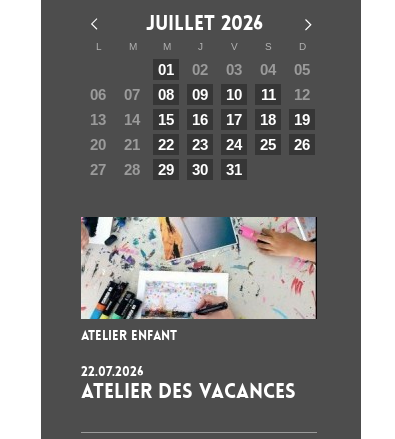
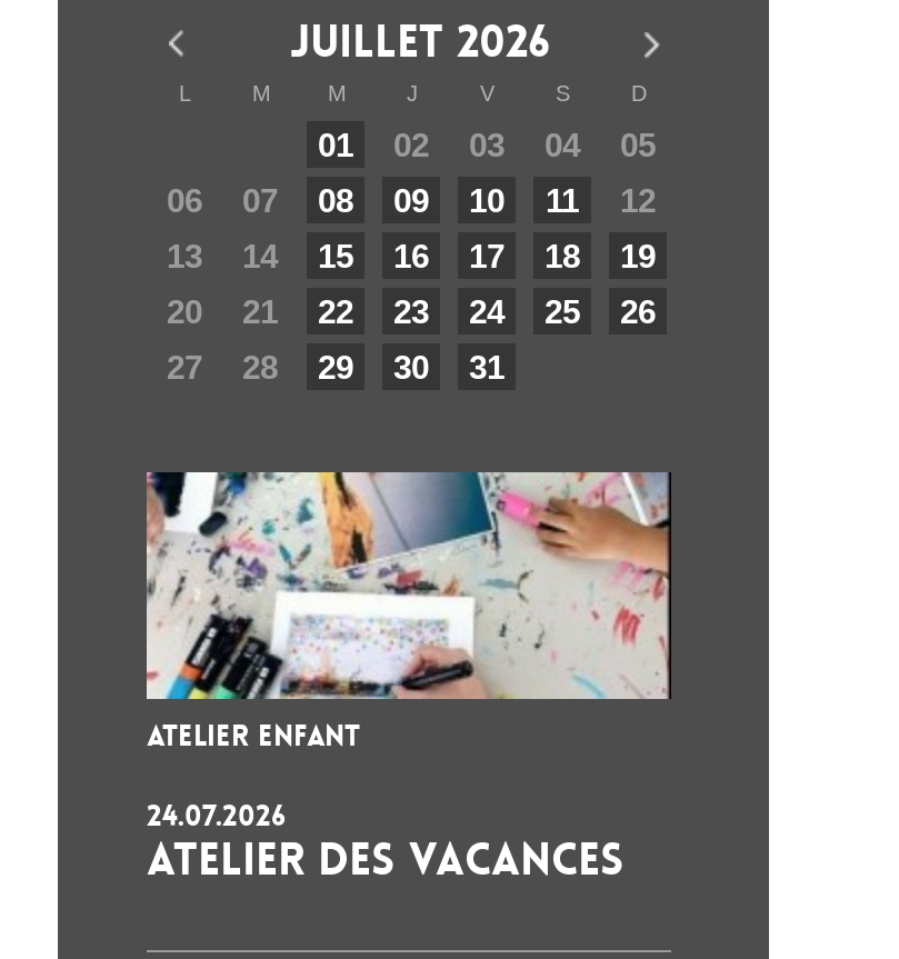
[81,363,144,380] 22.07.2026 -> [147,797,287,835] 24.07.2026

